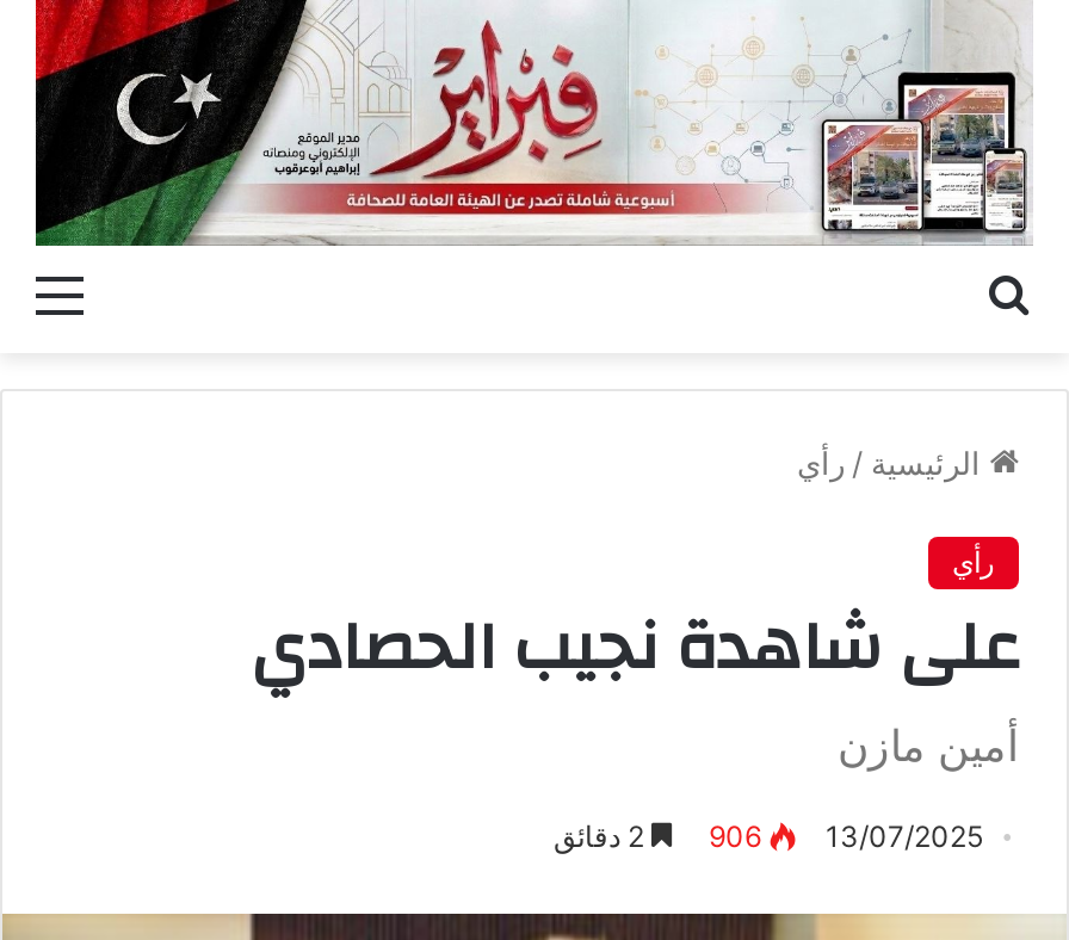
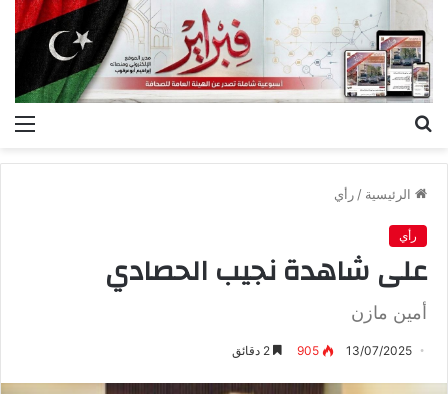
[709,817,761,853] 906 -> [297,342,319,357] 905

